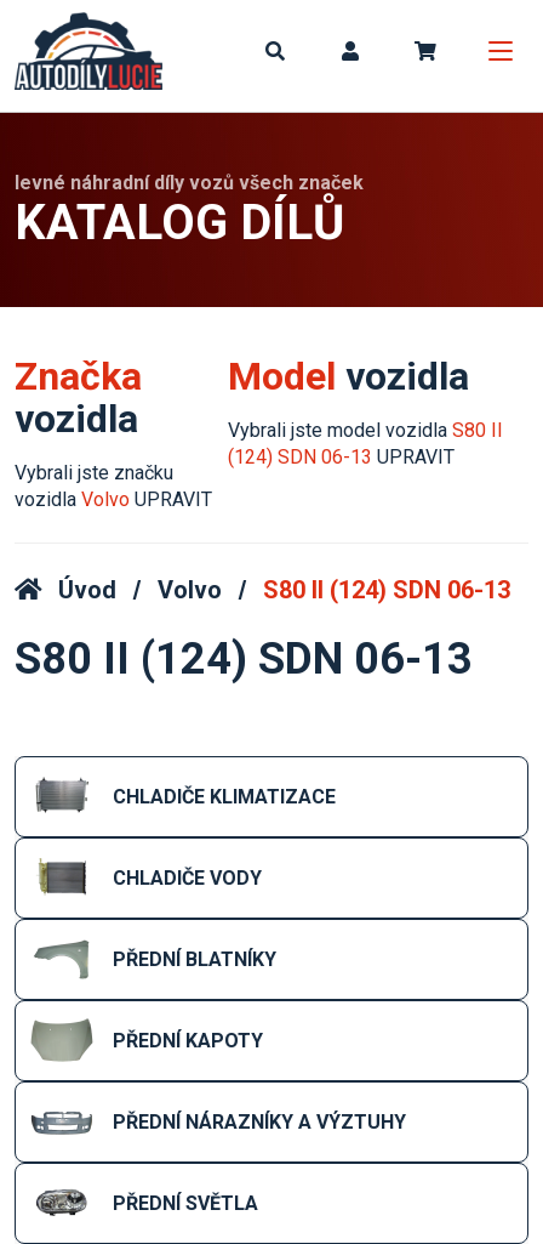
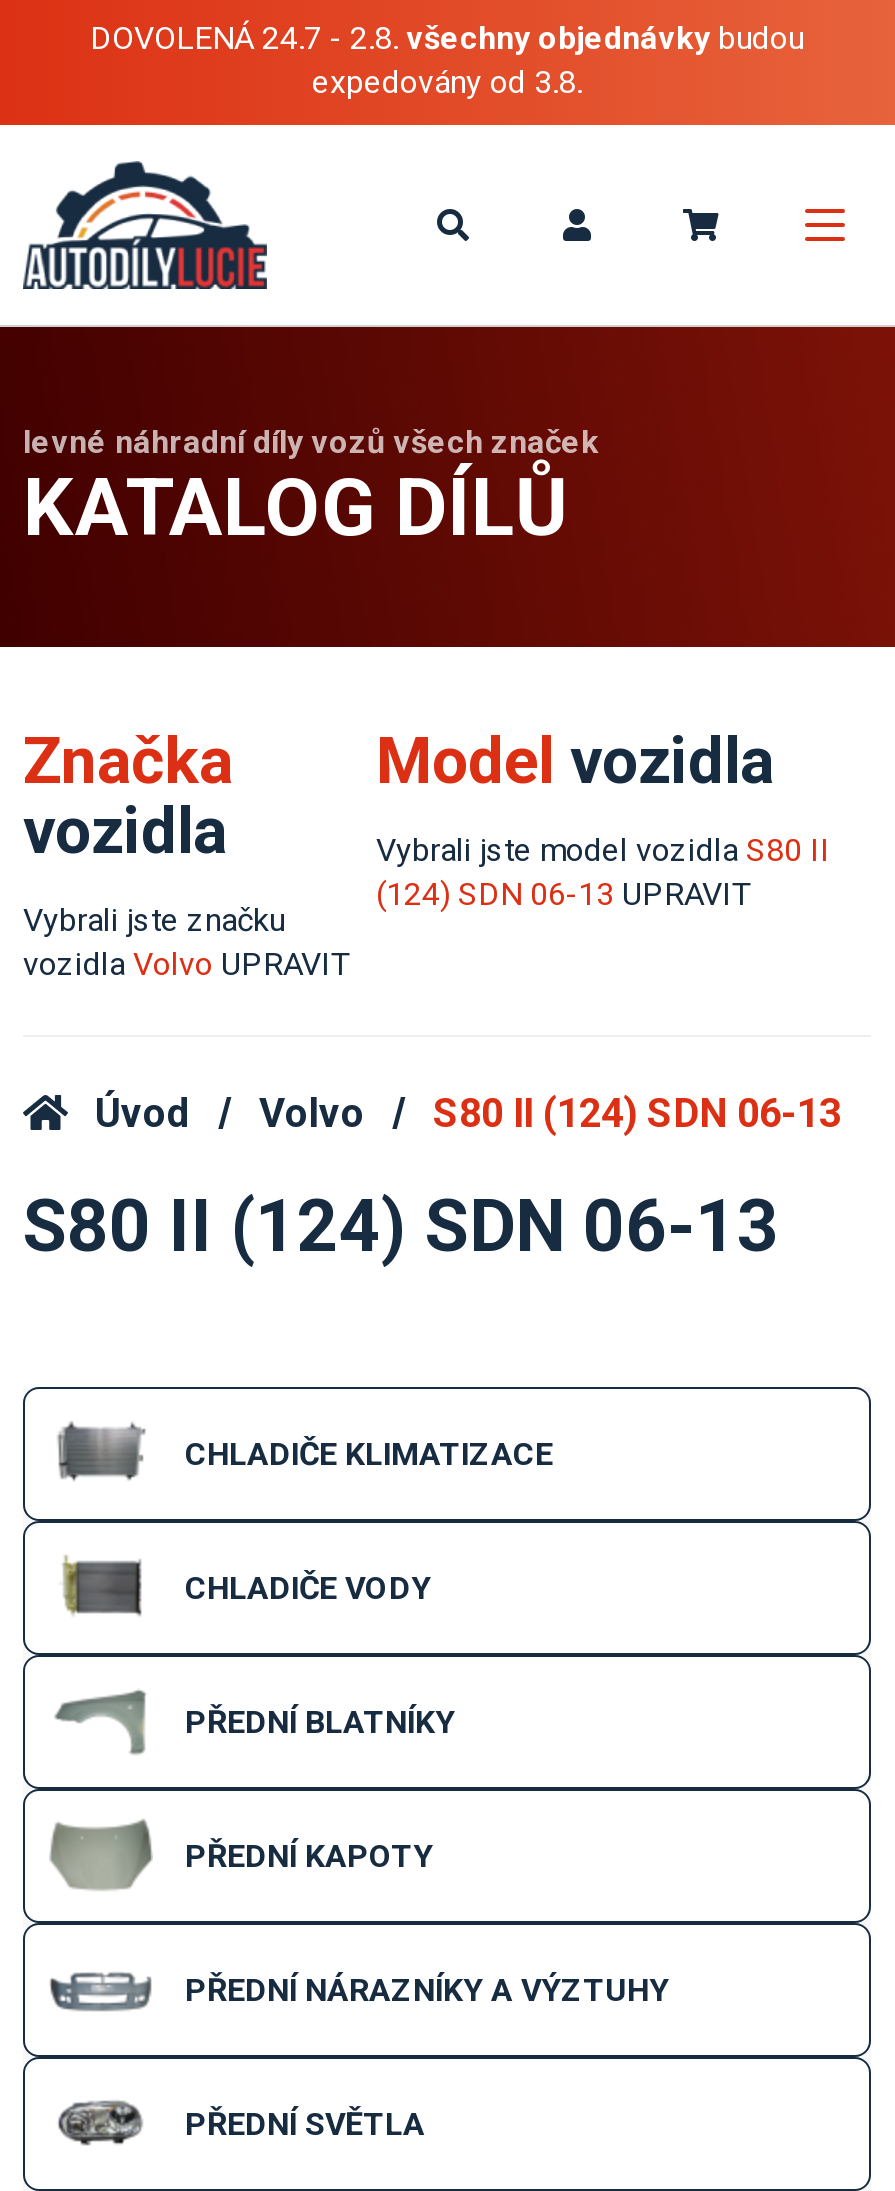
none -> [90,19,804,101] DOVOLENÁ 24.7 - 2.8. všechny objednávky budou | expedovány od 3.8.

